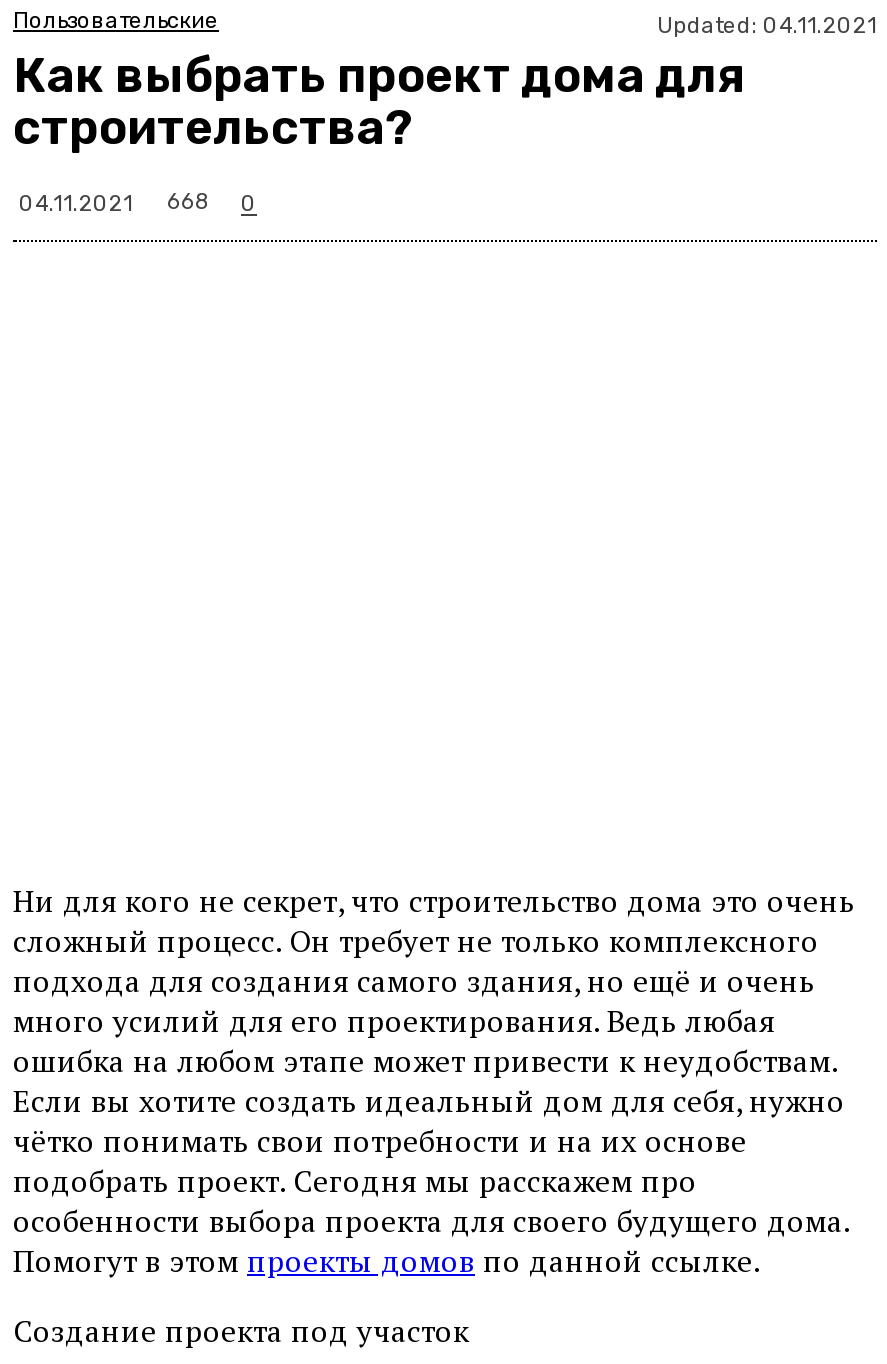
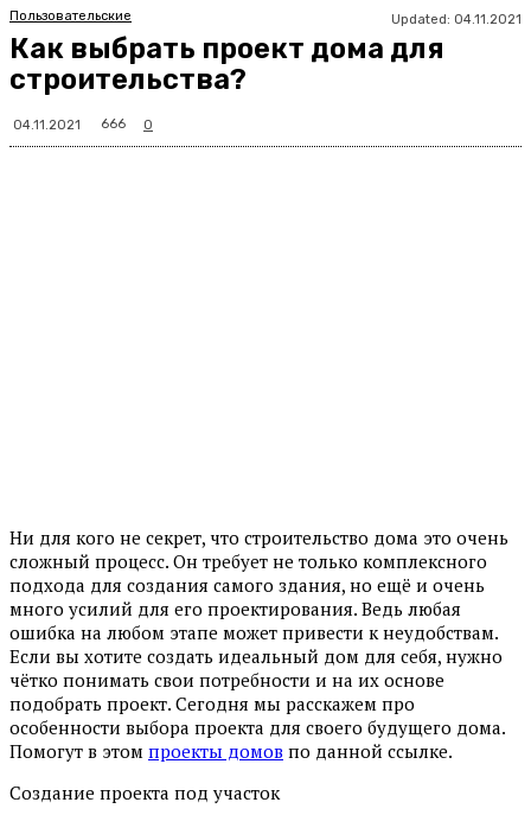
[19,190,257,217] 04.11.2021 668 0 -> [13,116,153,132] 04.11.2021 666 0

